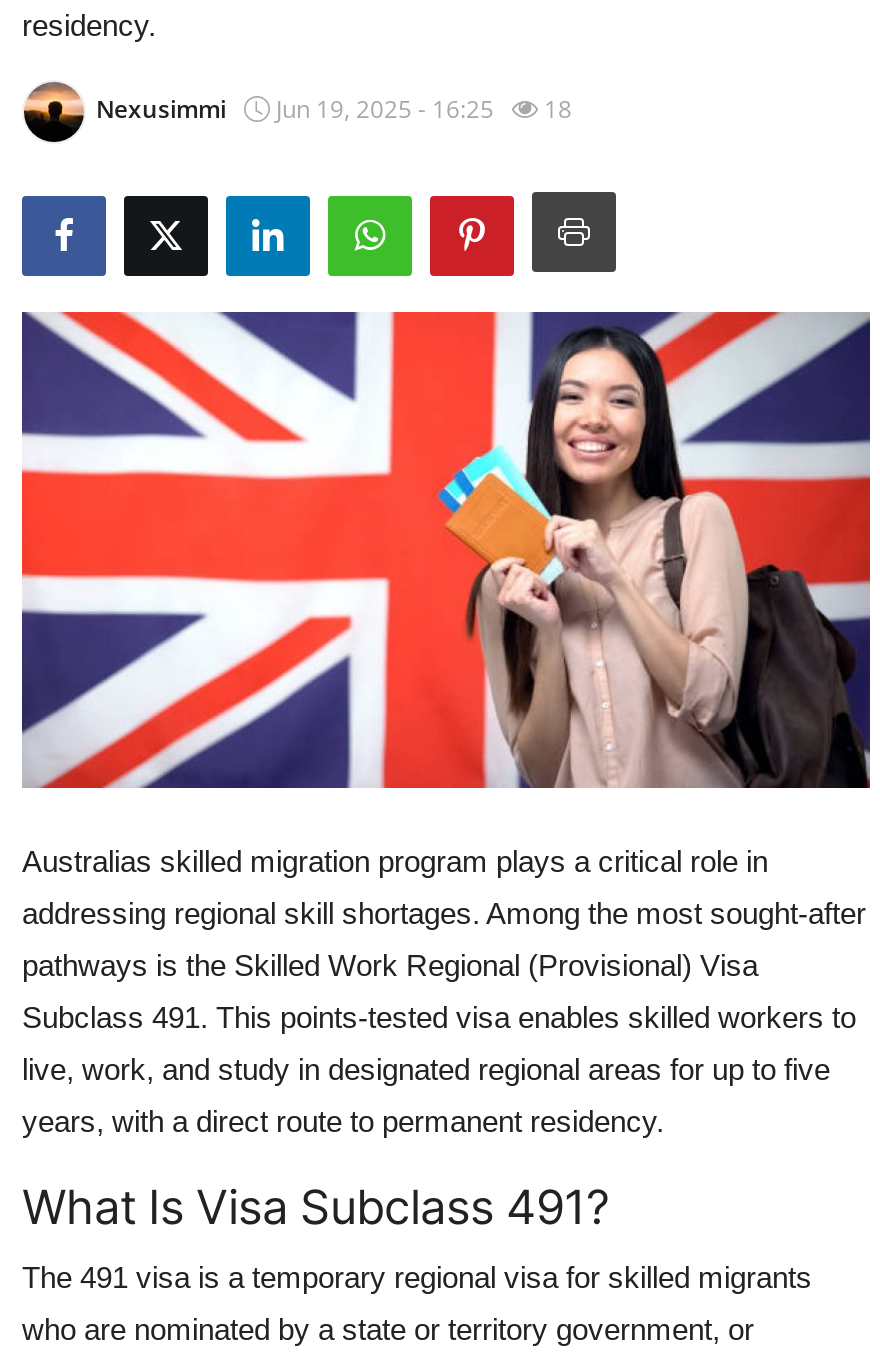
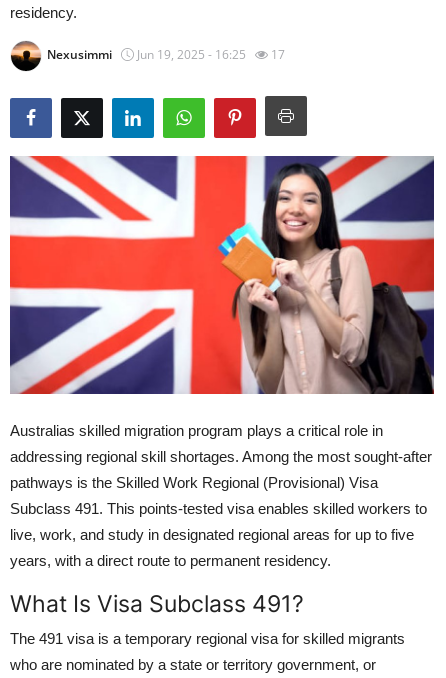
[96,92,572,126] Nexusimmi Jun 19, 2025 - 16:25 18 -> [47,46,285,63] Nexusimmi Jun 19, 2025 - 16:25 17

